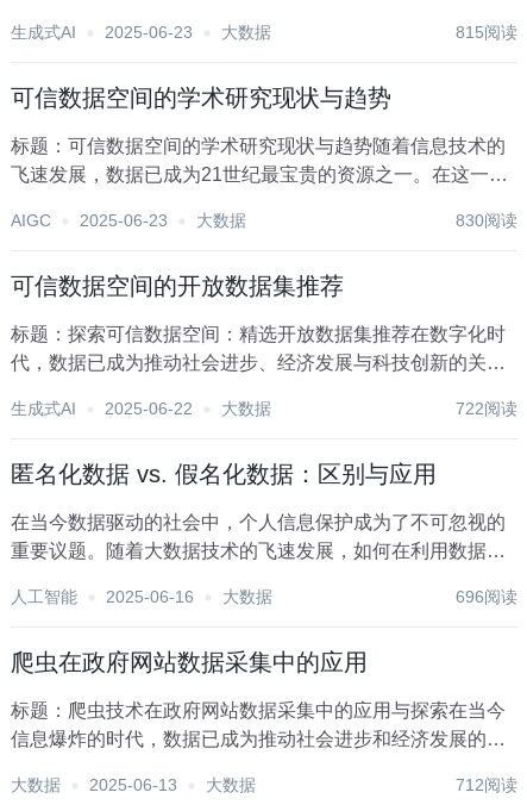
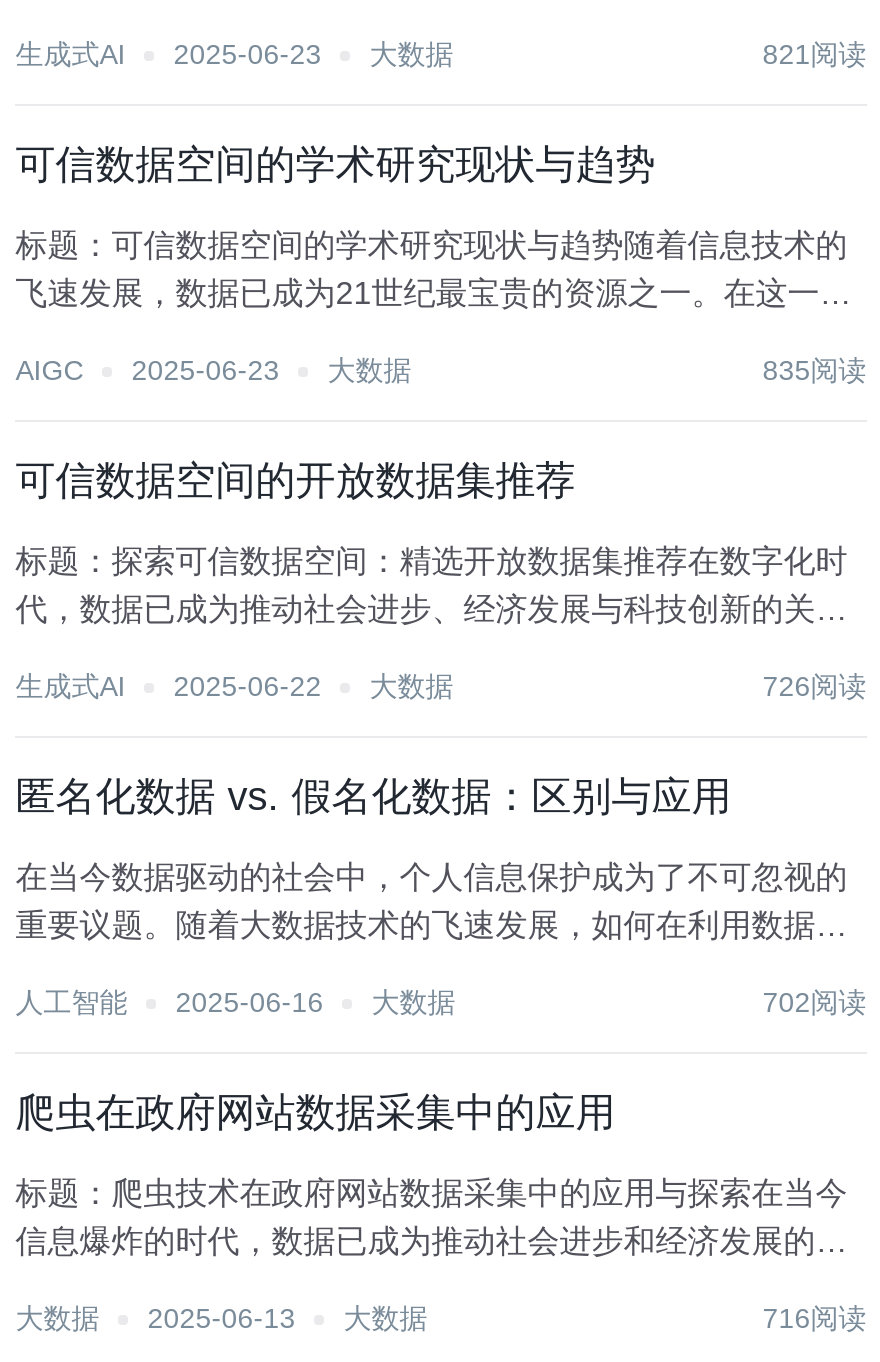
[455,23,517,42] 815阅读 -> [763,38,867,70] 821阅读
[455,211,517,230] 830阅读 -> [763,354,867,386] 835阅读
[455,399,517,418] 722阅读 -> [763,670,867,702] 726阅读
[455,587,517,606] 696阅读 -> [763,986,867,1018] 702阅读
[455,775,517,794] 712阅读 -> [763,1302,867,1334] 716阅读

